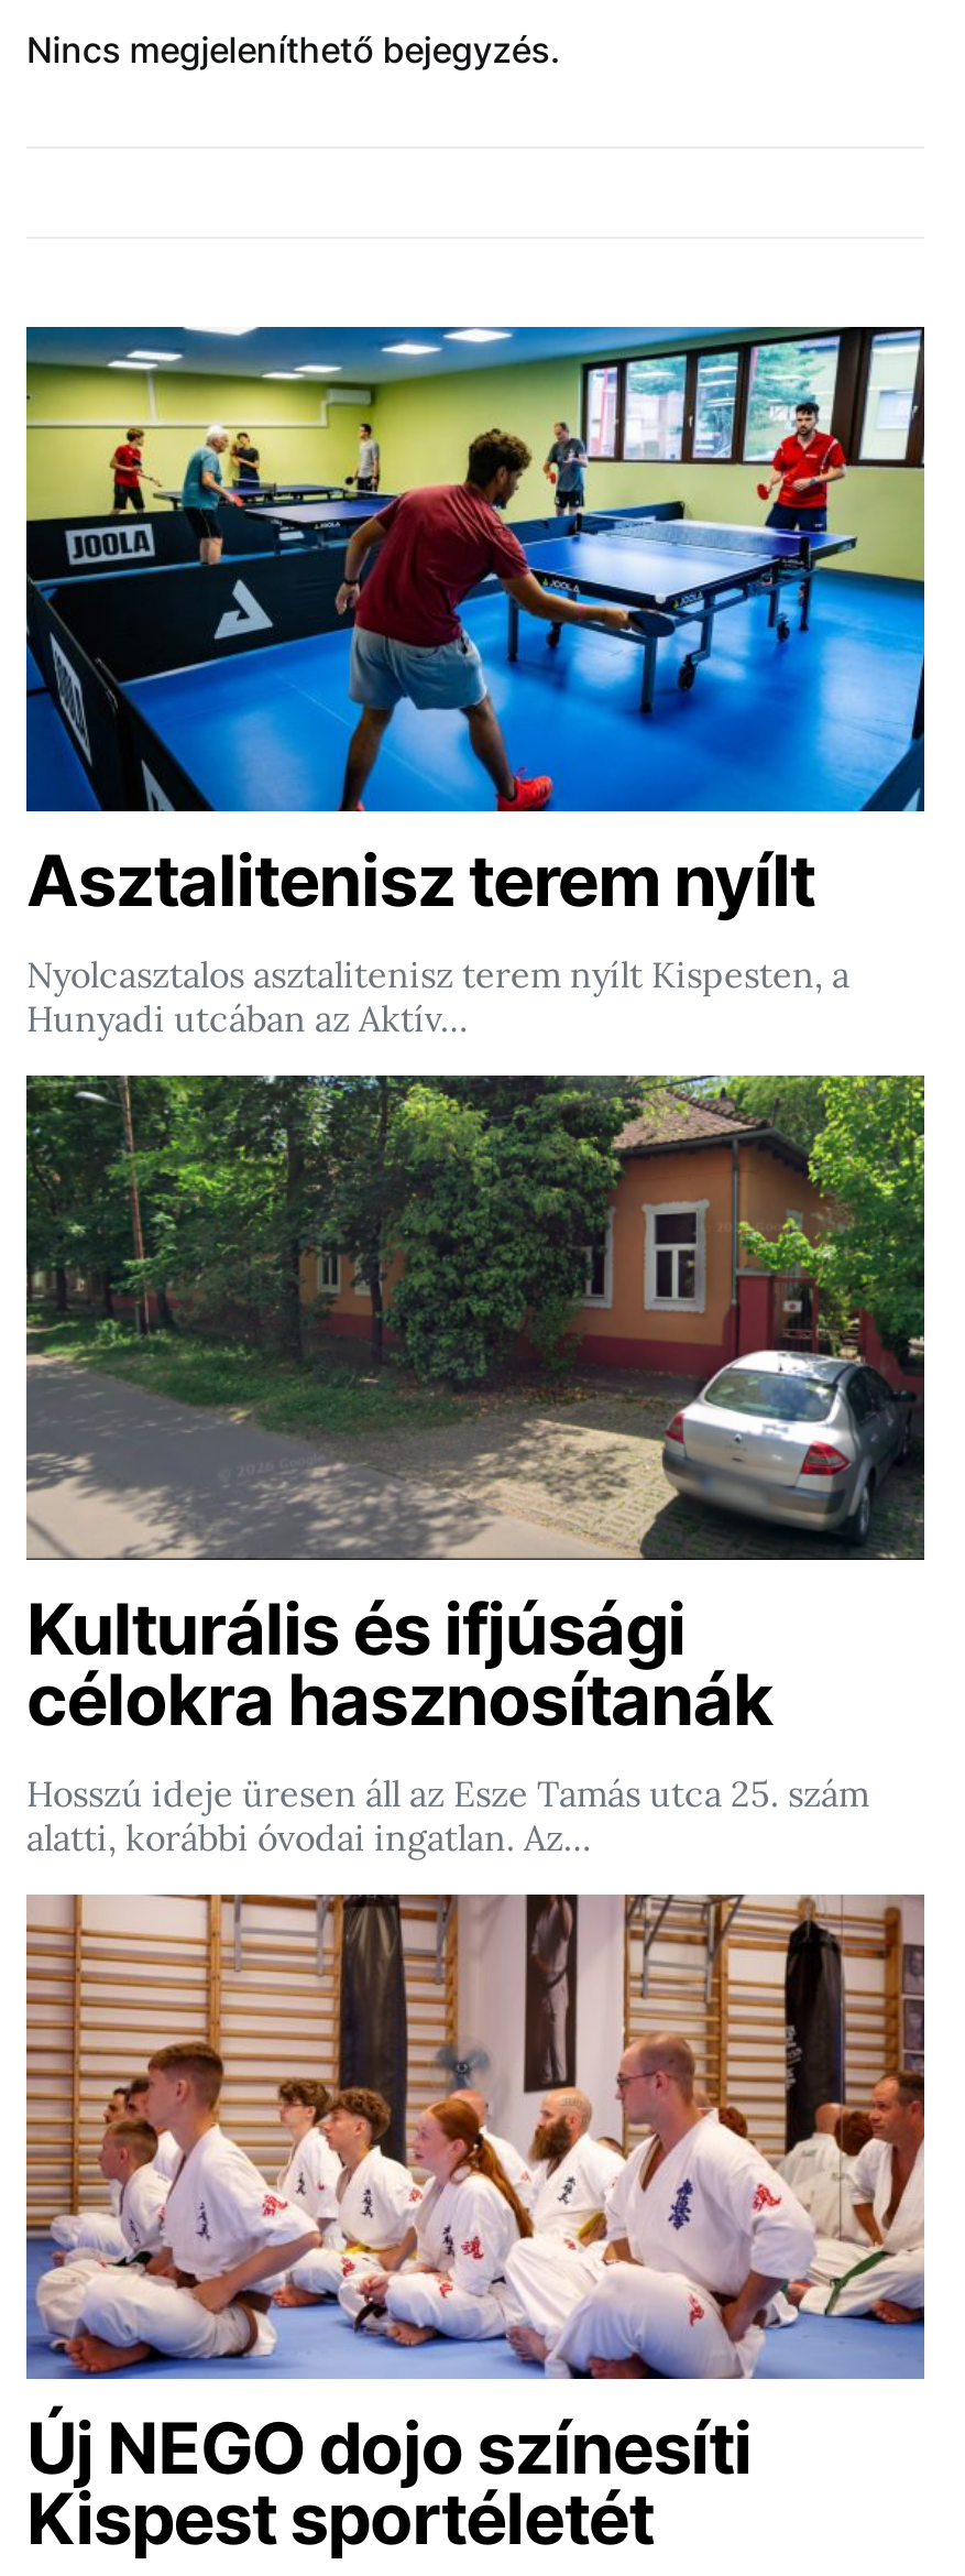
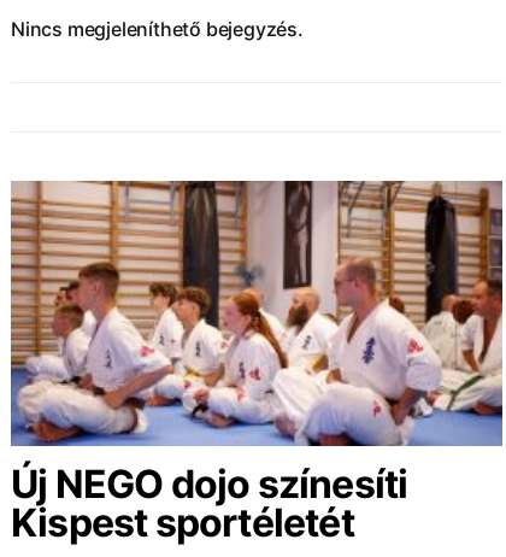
[24,324,926,1041] [image] | Asztalitenisz terem nyílt | Nyolcasztalos asztalitenisz terem nyílt Kispesten, a | Hunyadi utcában az Aktív… -> none
[24,1072,926,1860] [image] | Kulturális és ifjúsági | célokra hasznosítanák | Hosszú ideje üresen áll az Esze Tamás utca 25. szám | alatti, korábbi óvodai ingatlan. Az… -> none

